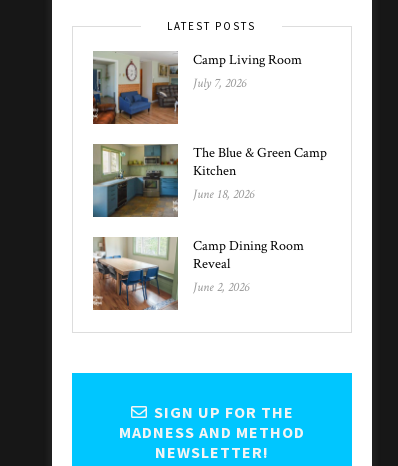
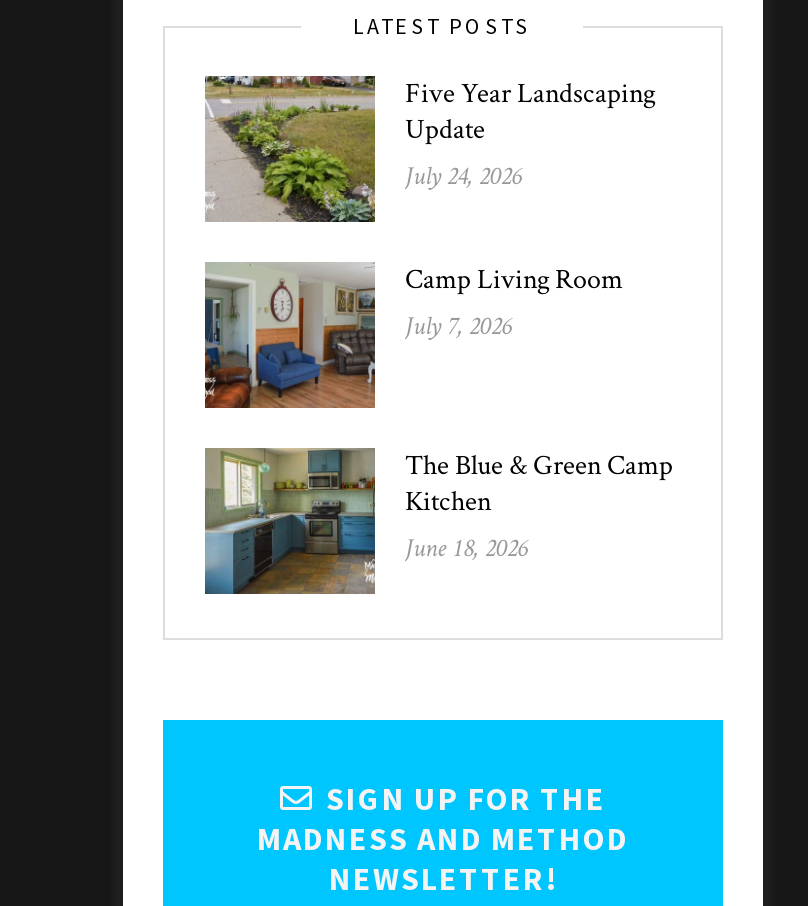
none -> [205,74,655,224] [image] | Five Year Landscaping | Update | July 24, 2026
moved [91,51,327,203] -> [201,262,673,566]: [image] | Camp Living Room | July 7, 2026 | The Blue & Green Camp | Kitchen | June 18, 2026
[92,237,304,311] [image] | Camp Dining Room | Reveal | June 2, 2026 -> none

